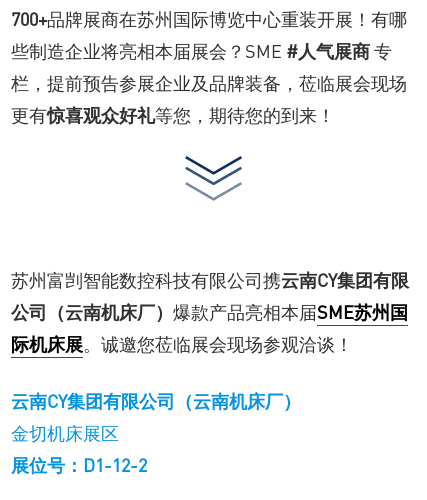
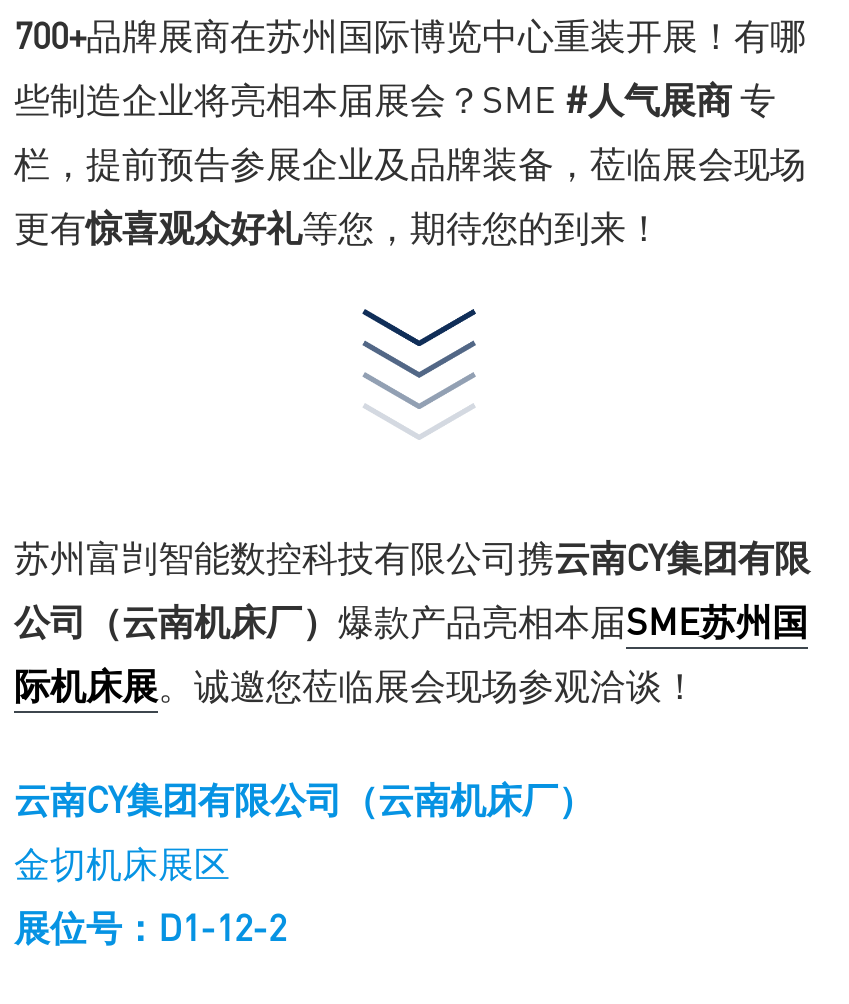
[184,166,243,206] [image] -> [362,331,478,439] [image]

